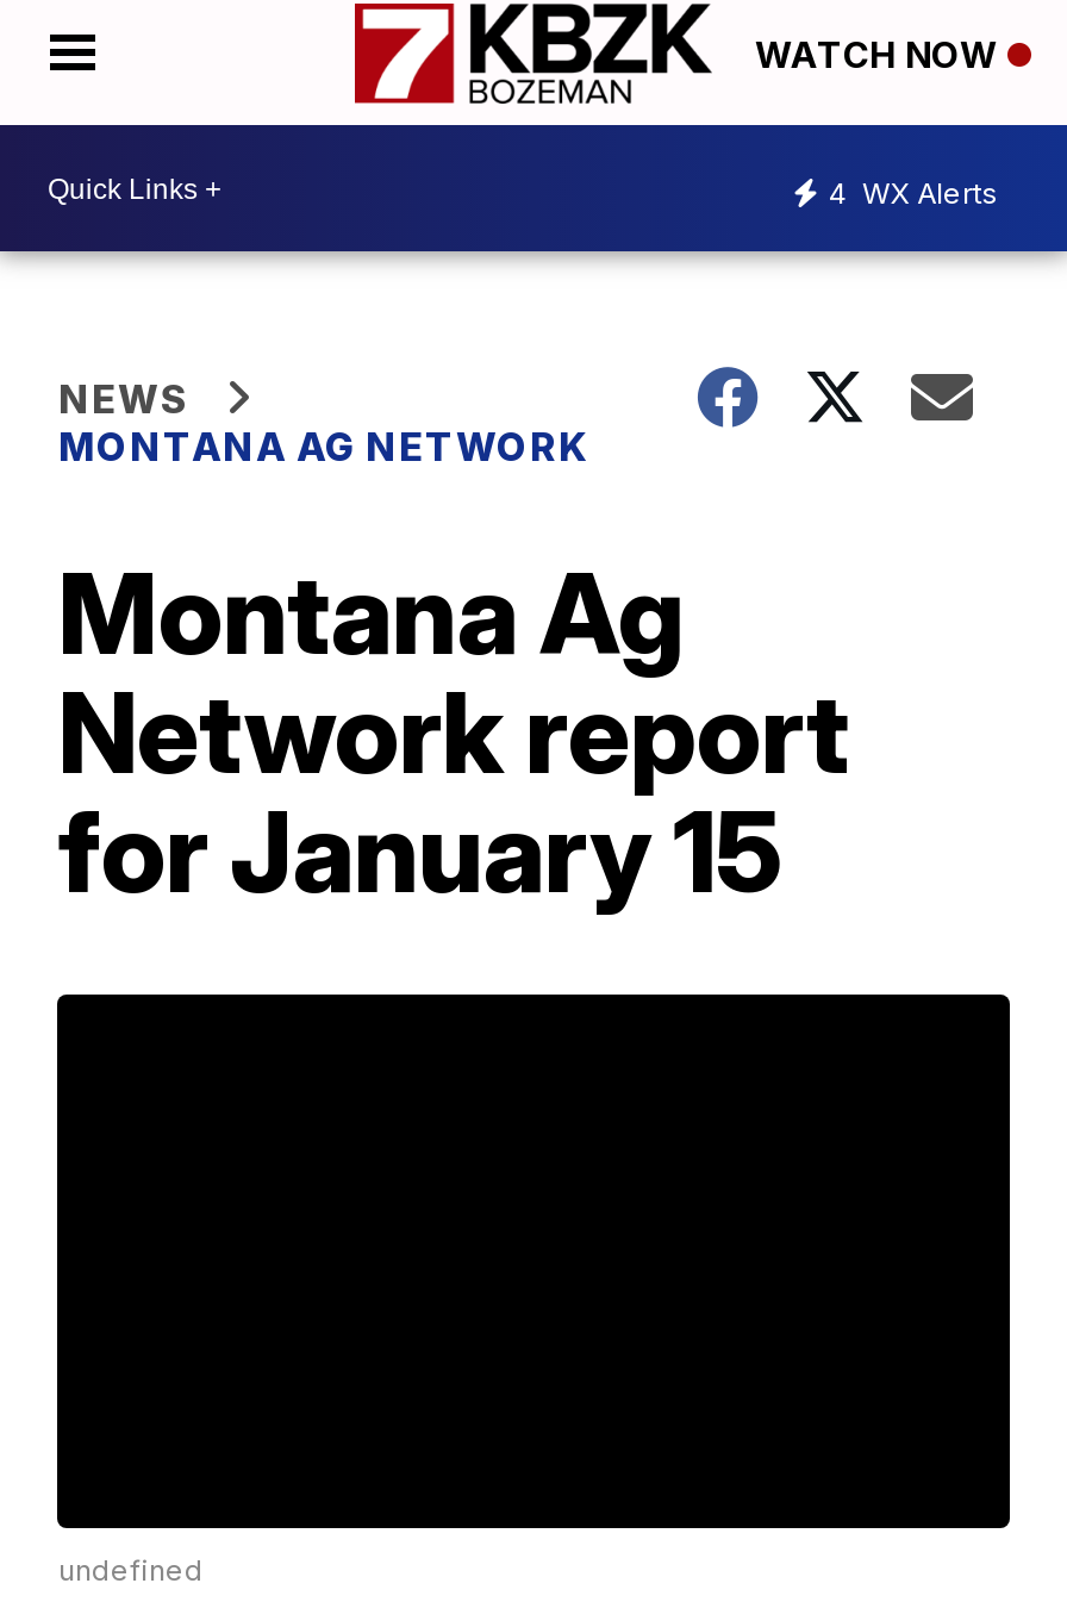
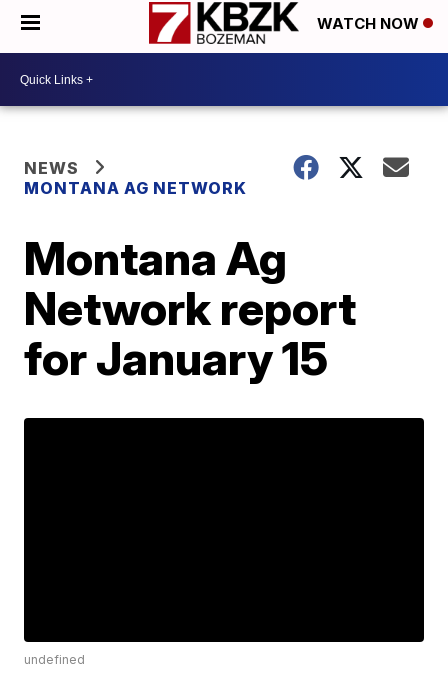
[829,174,998,210] 4 WX Alerts -> none

